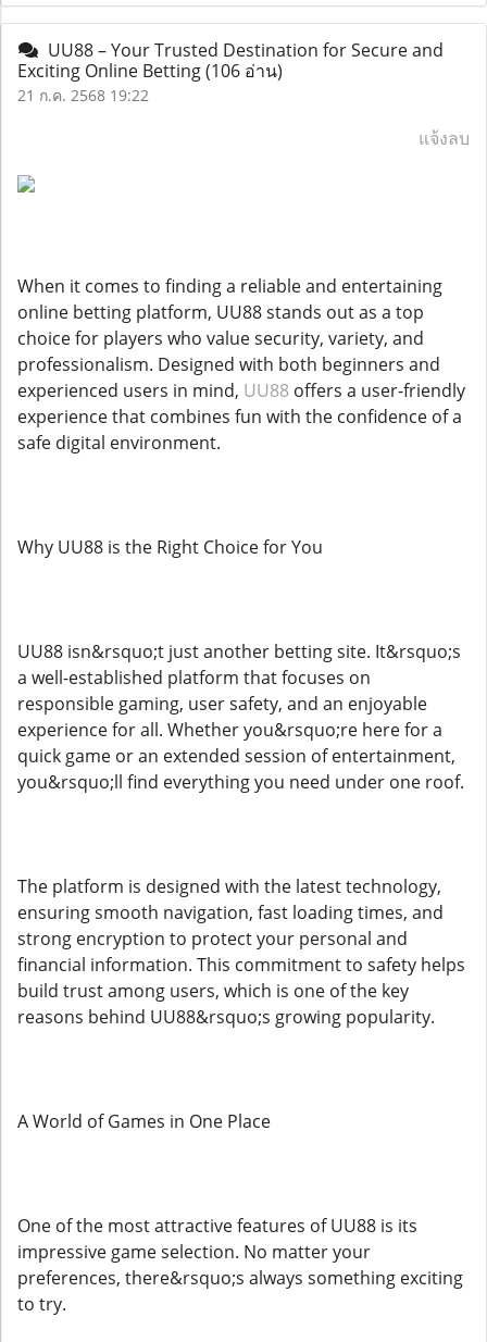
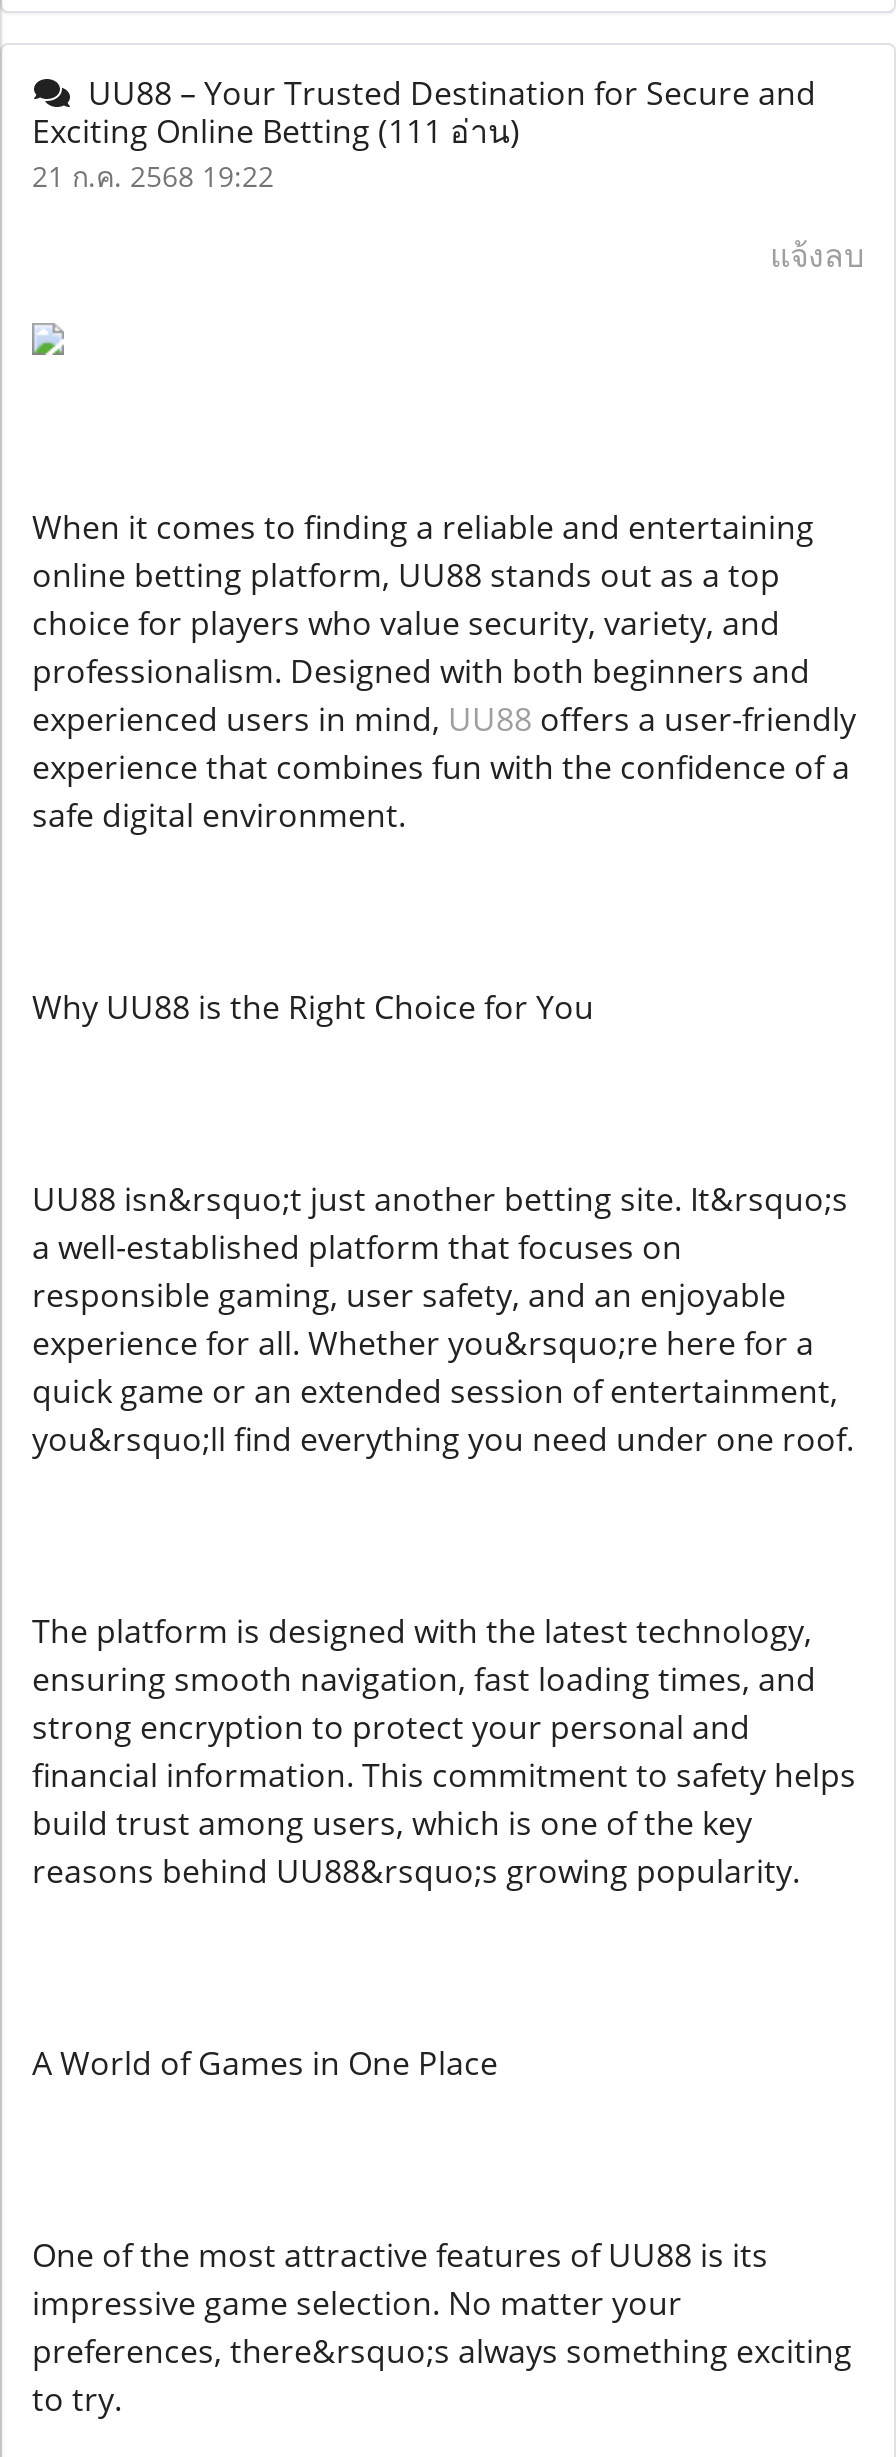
[17,59,283,83] Exciting Online Betting (106 อ่าน) -> [32,109,520,153] Exciting Online Betting (111 อ่าน)

